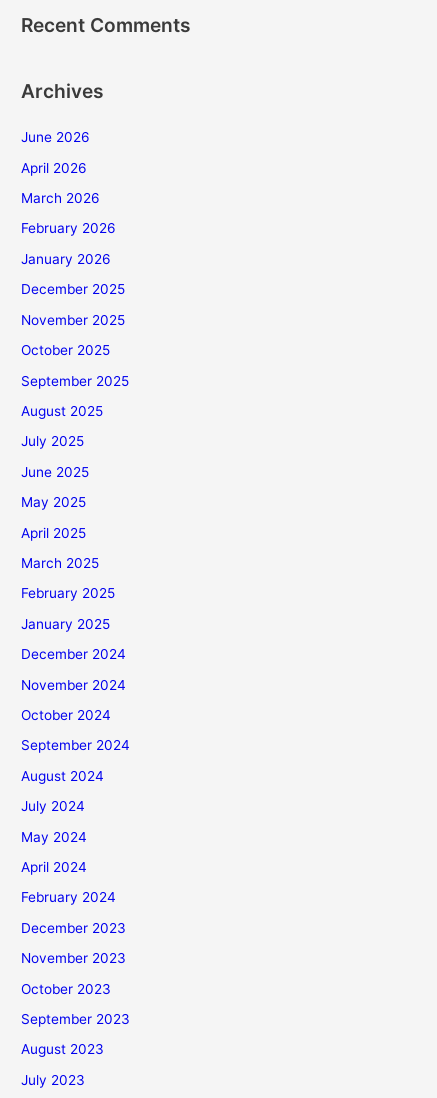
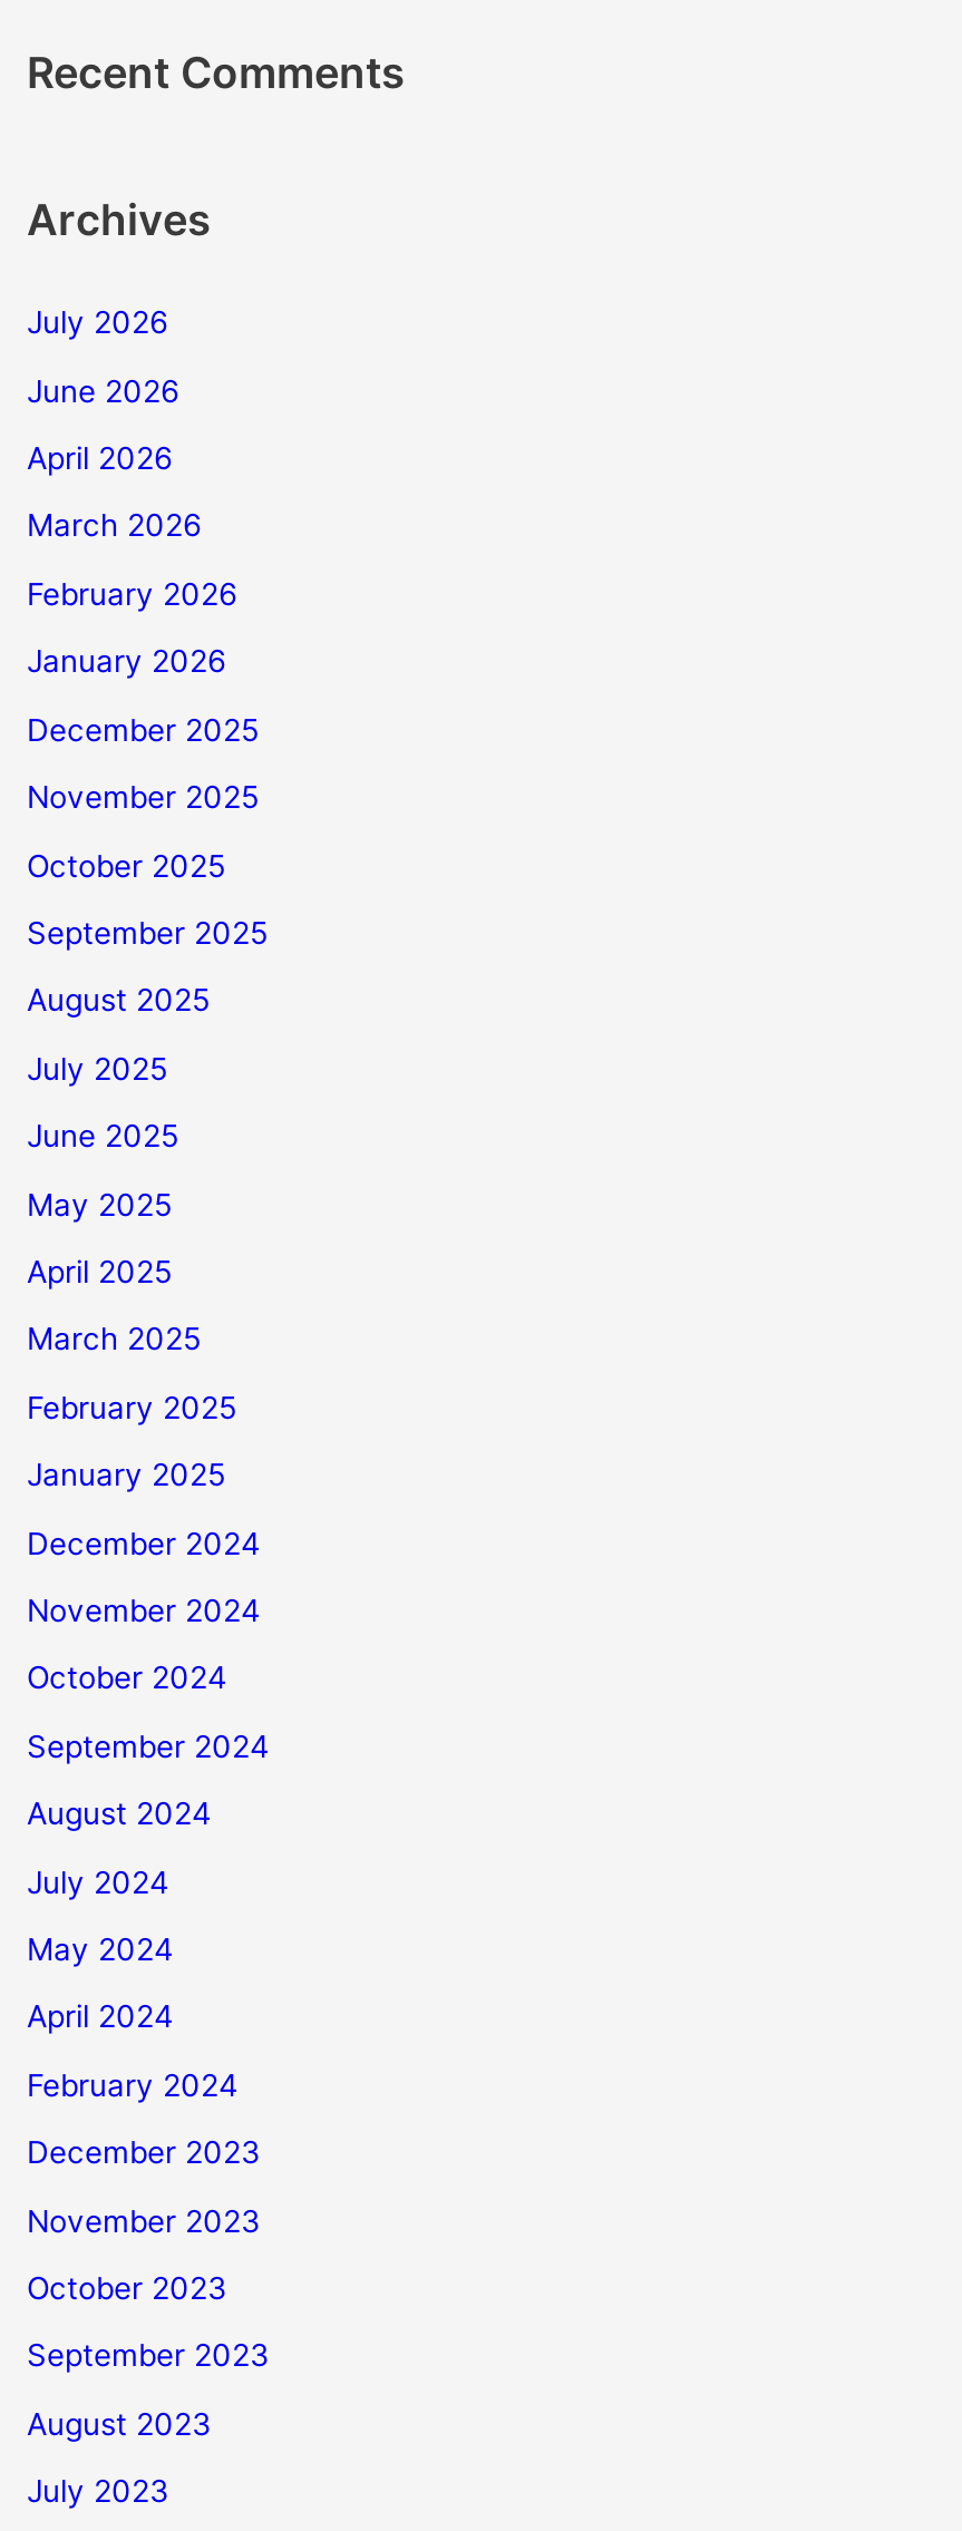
none -> [27,305,169,340] July 2026

